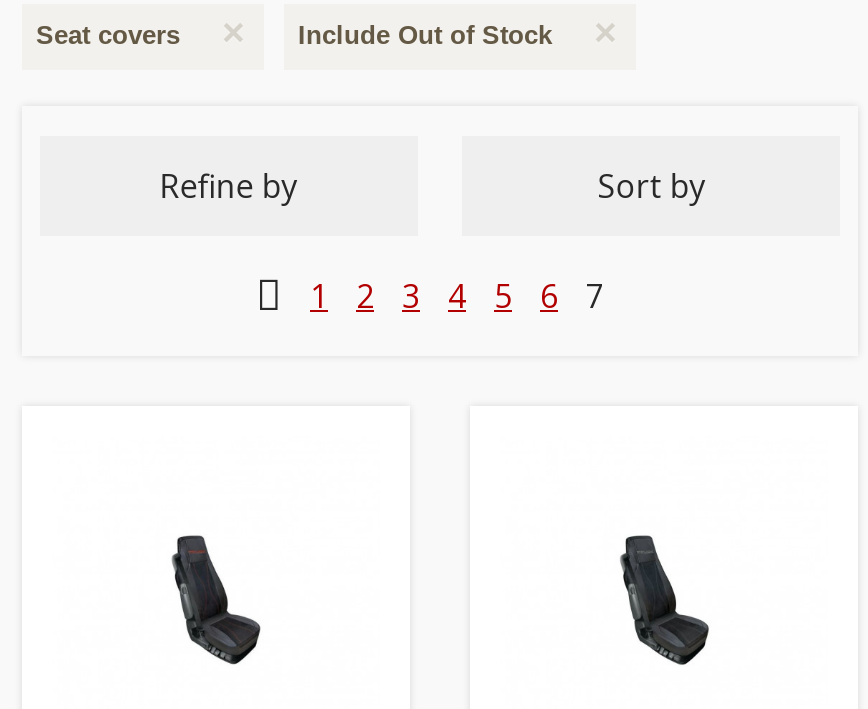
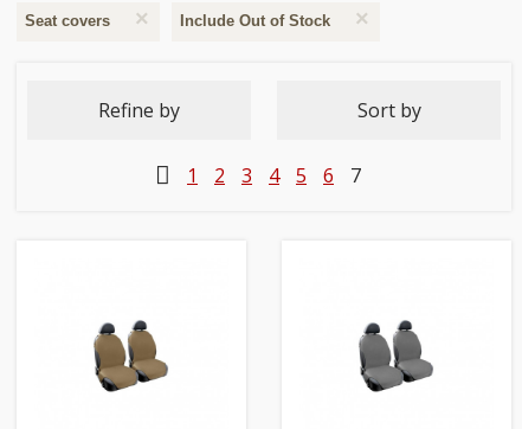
[152,534,278,666] [image] -> [92,318,169,393] [image]
[600,534,726,666] [image] -> [357,318,434,393] [image]

